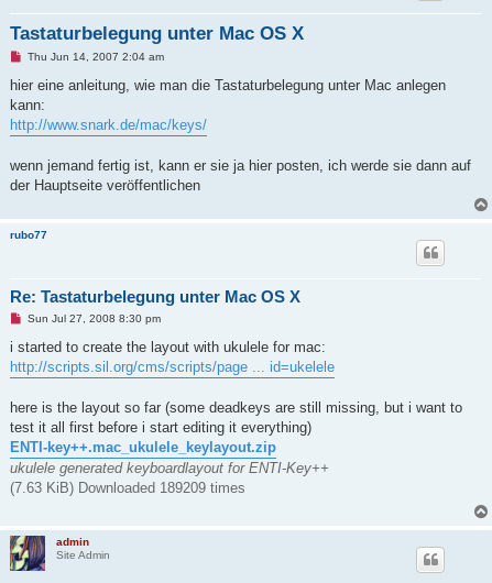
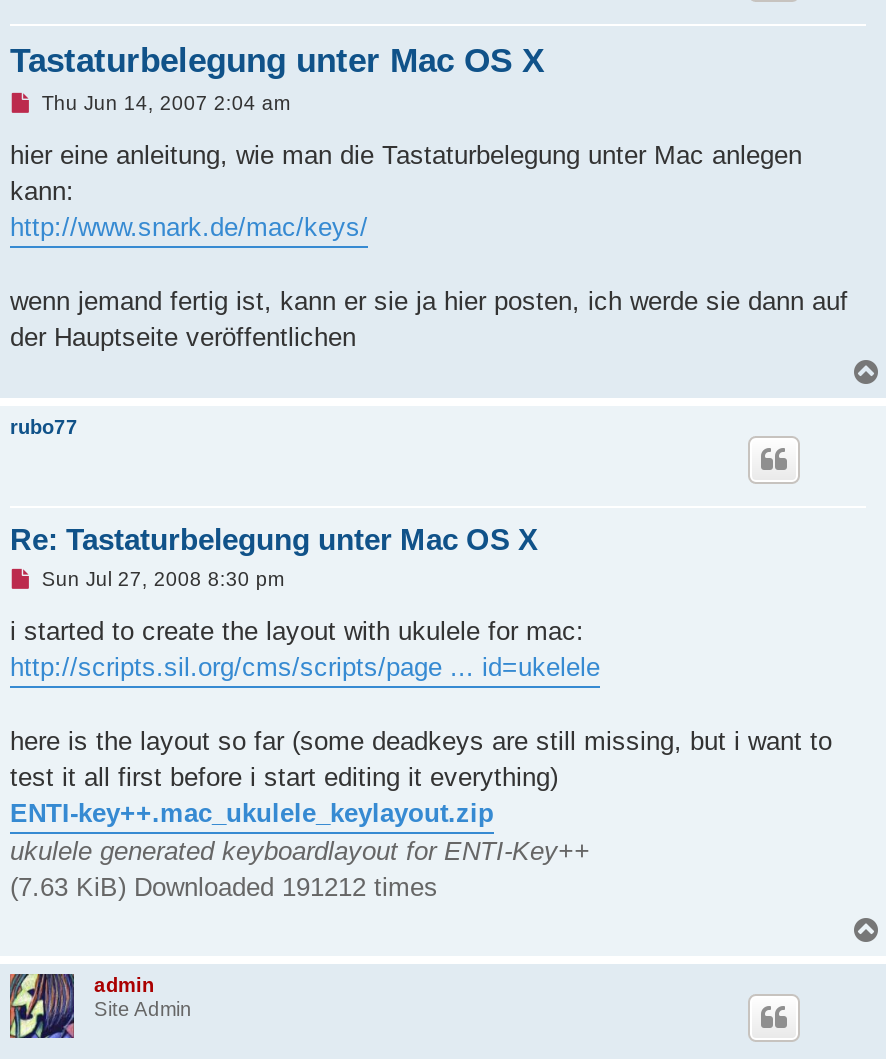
[10,479,245,496] (7.63 KiB) Downloaded 189209 times -> [10,871,438,901] (7.63 KiB) Downloaded 191212 times

